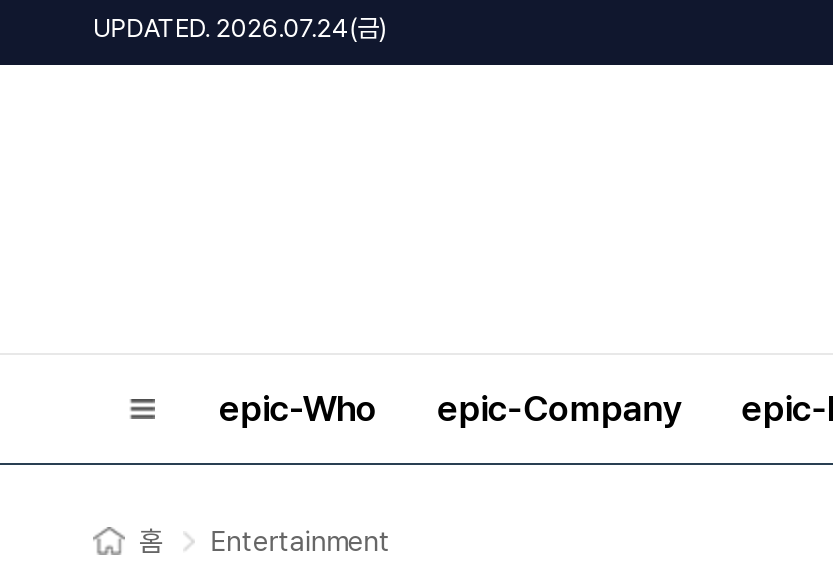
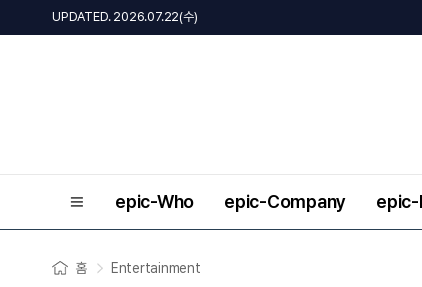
[93,13,386,43] UPDATED. 2026.07.24(금) -> [52,9,198,24] UPDATED. 2026.07.22(수)

